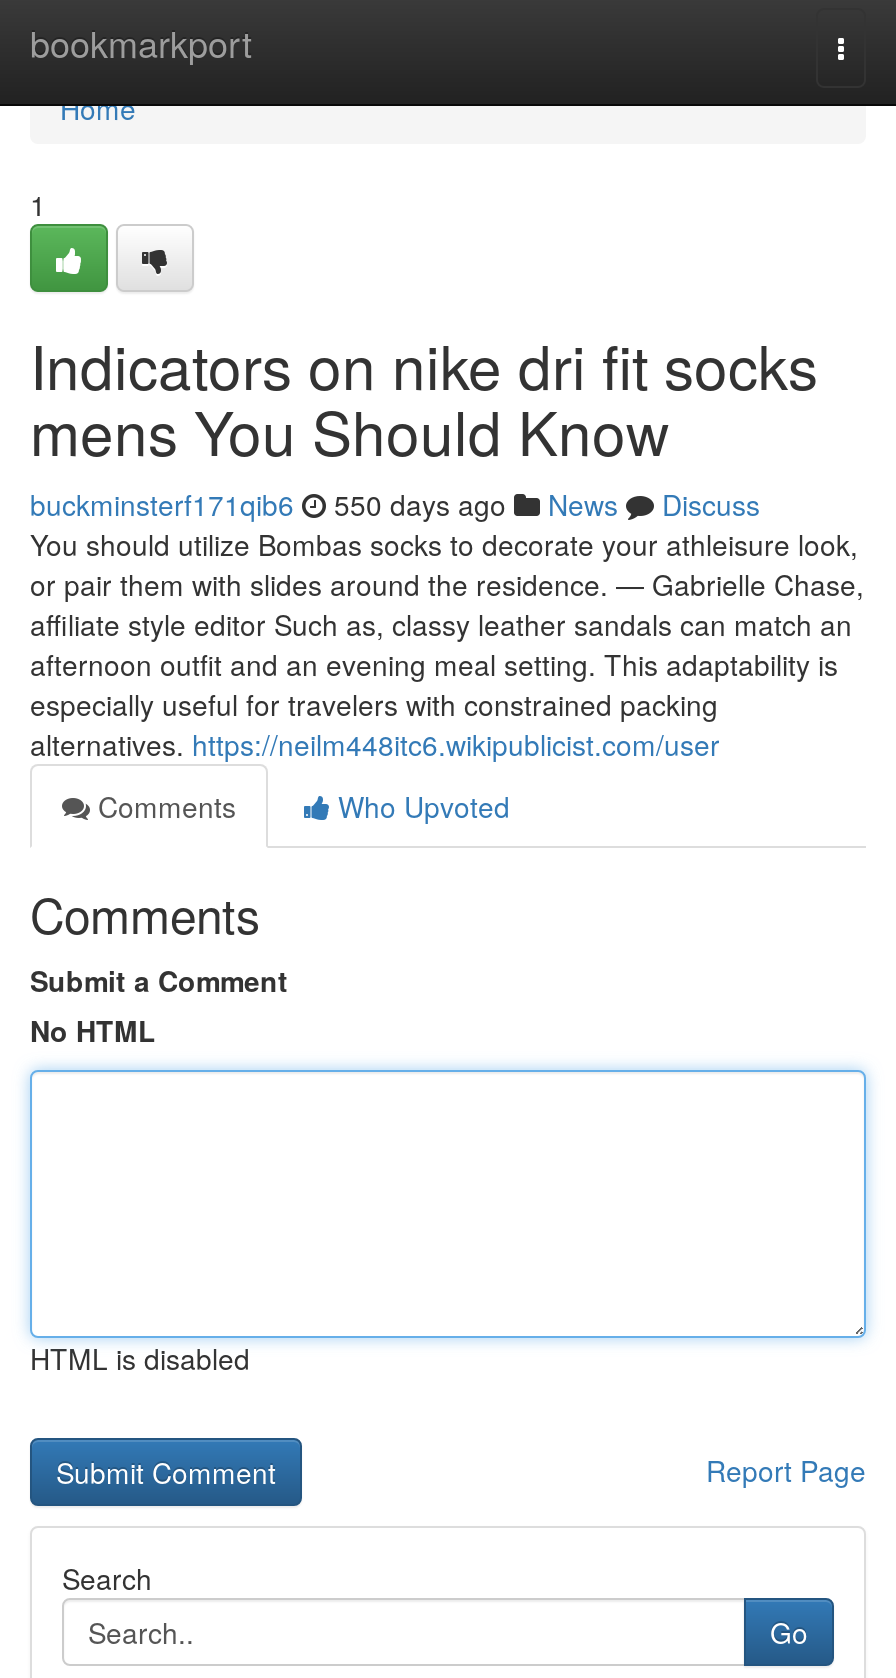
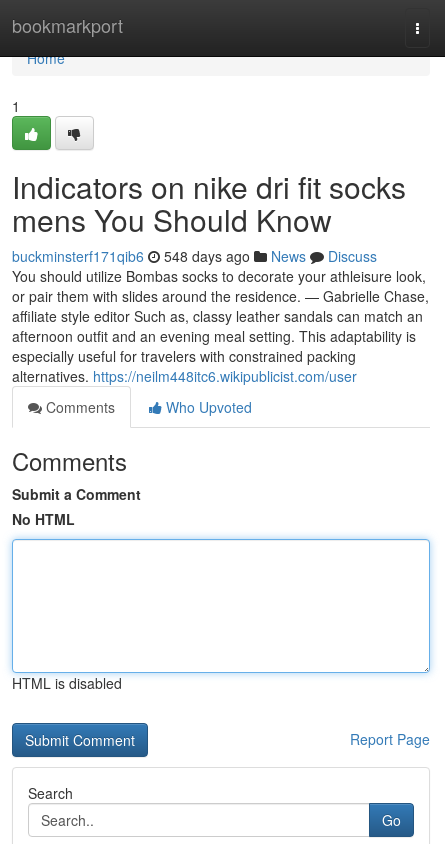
[30,484,760,524] buckminsterf171qib6 550 days ago News Discuss -> [12,246,377,266] buckminsterf171qib6 548 days ago News Discuss

